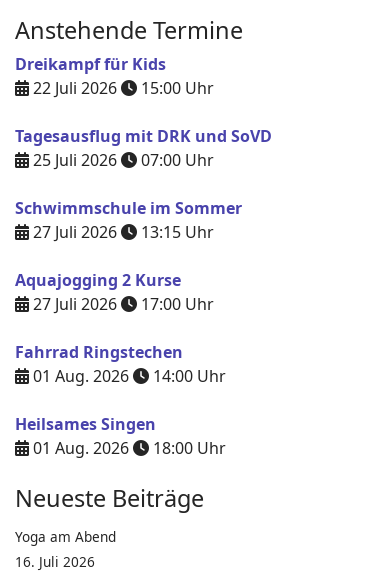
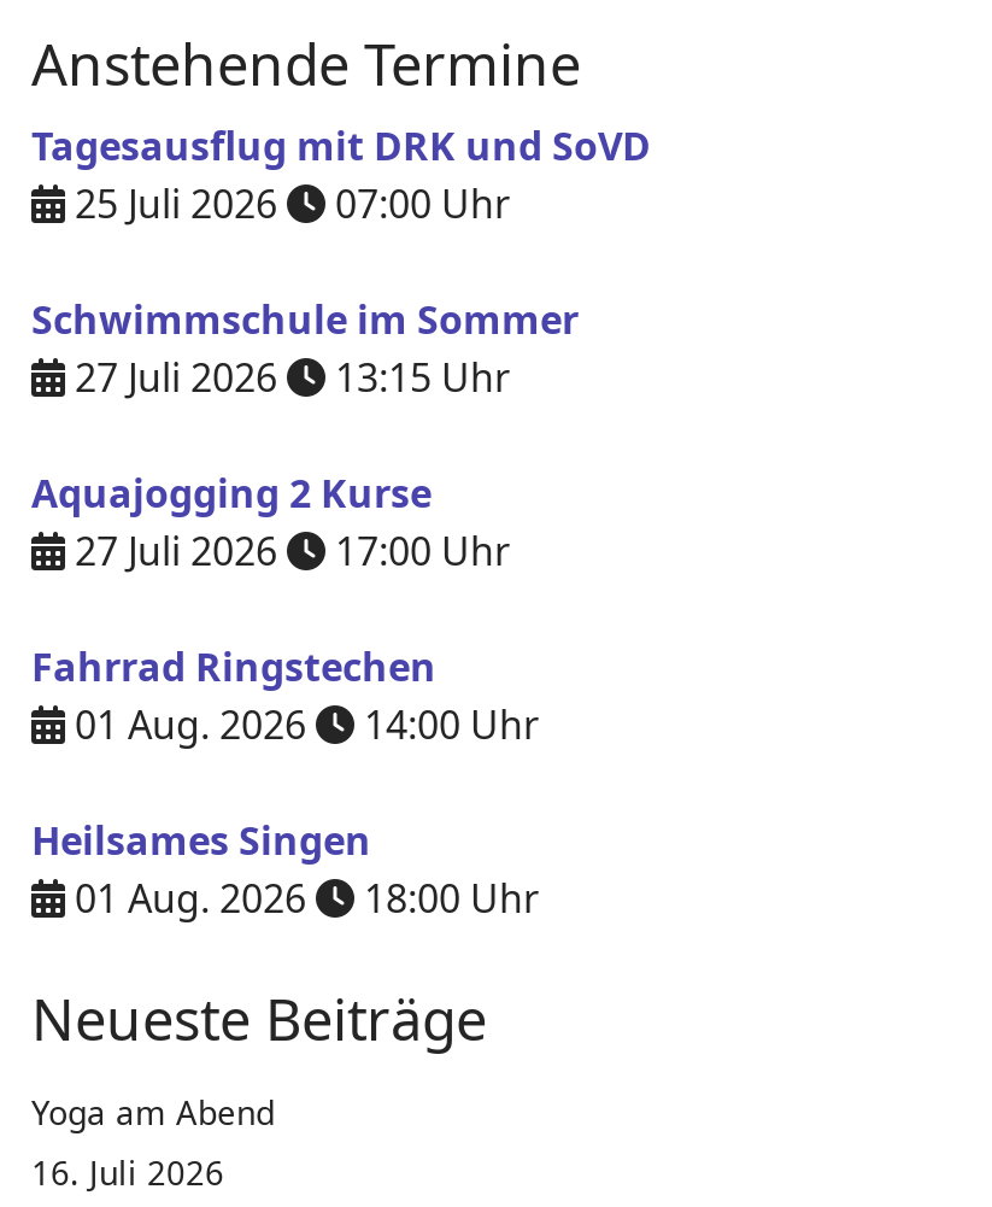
[15,53,214,99] Dreikampf für Kids | 22 Juli 2026 | 15:00 Uhr -> none

